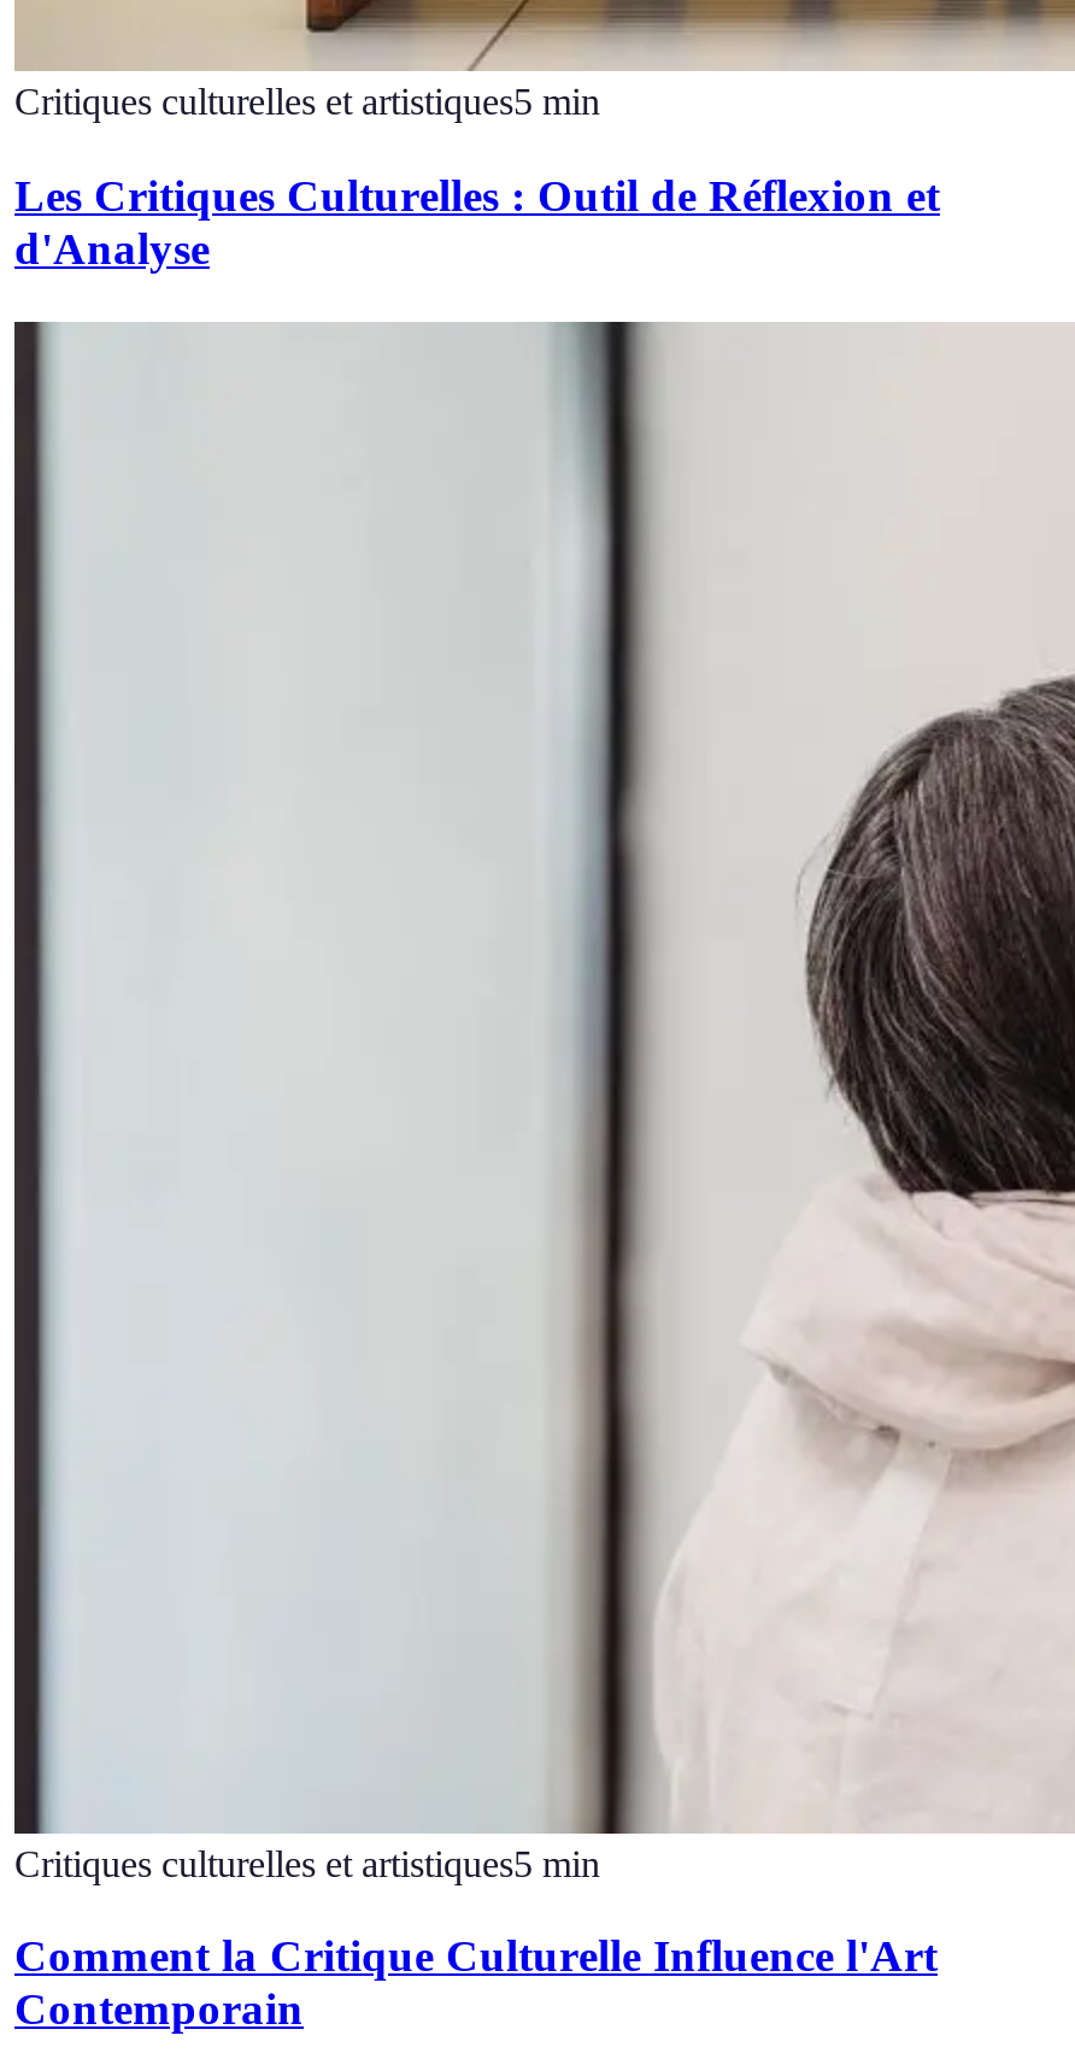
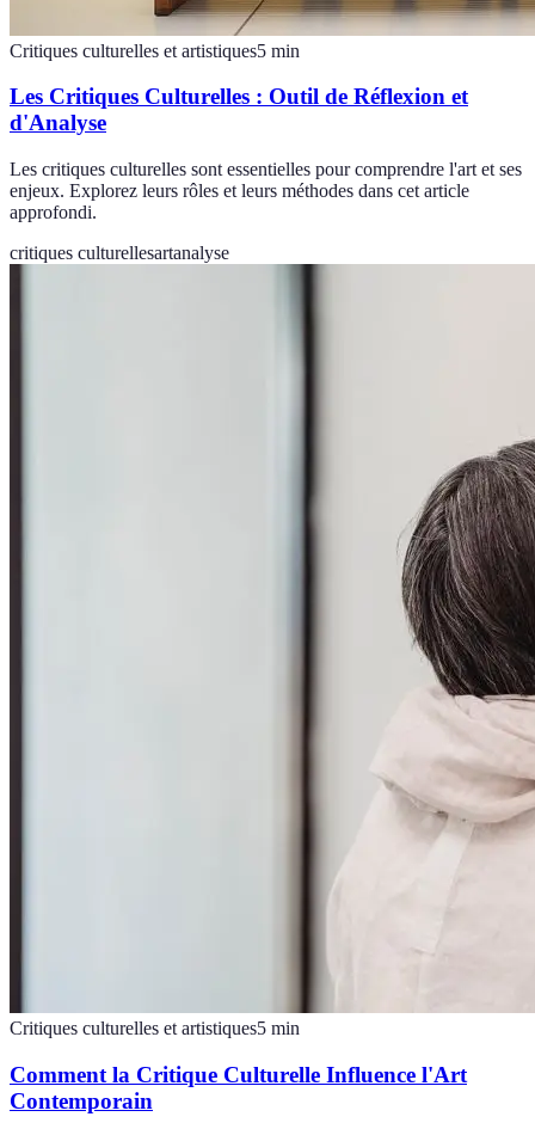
none -> [10,159,522,263] Les critiques culturelles sont essentielles pour comprendre l'art et ses | enjeux. Explorez leurs rôles et leurs méthodes dans cet article | approfondi. | critiques culturellesartanalyse

